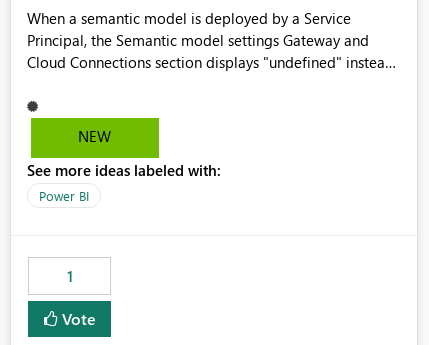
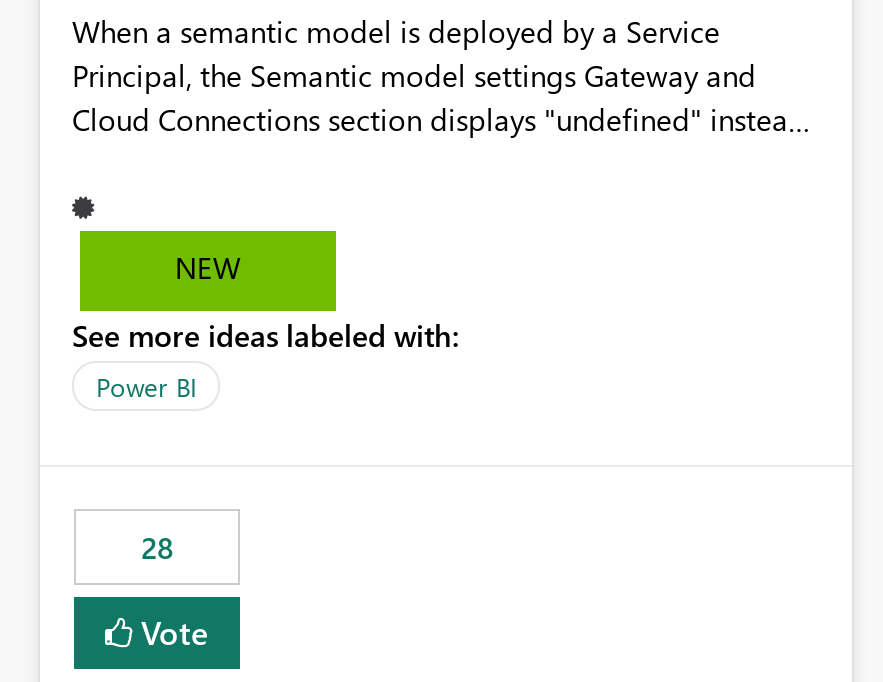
[66,266,72,286] 1 -> [141,528,173,568] 28

